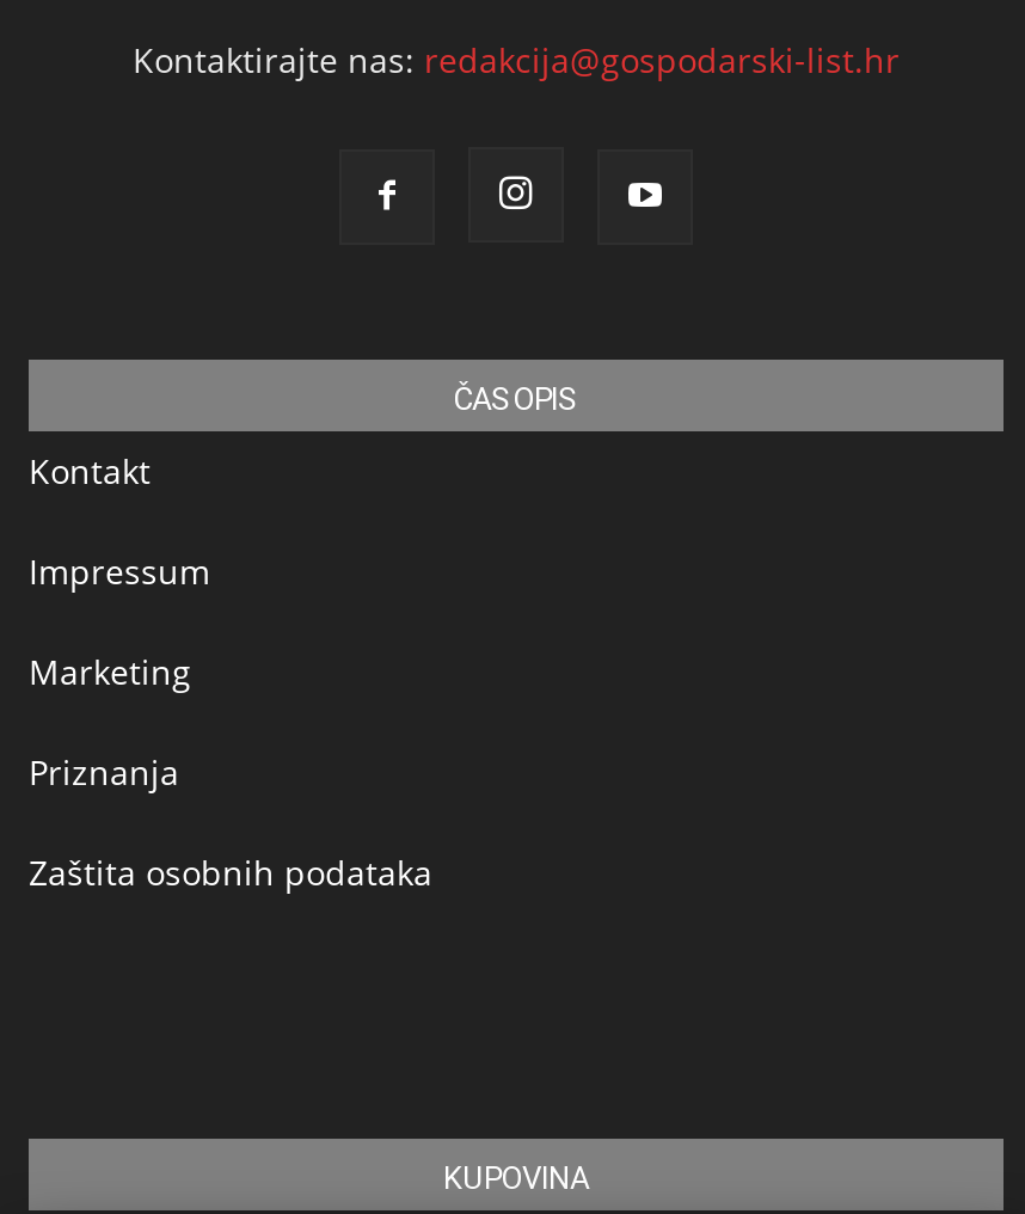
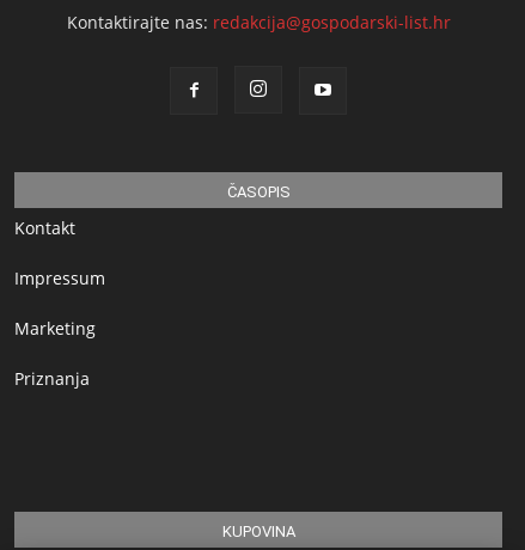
[29,848,432,894] Zaštita osobnih podataka -> none

